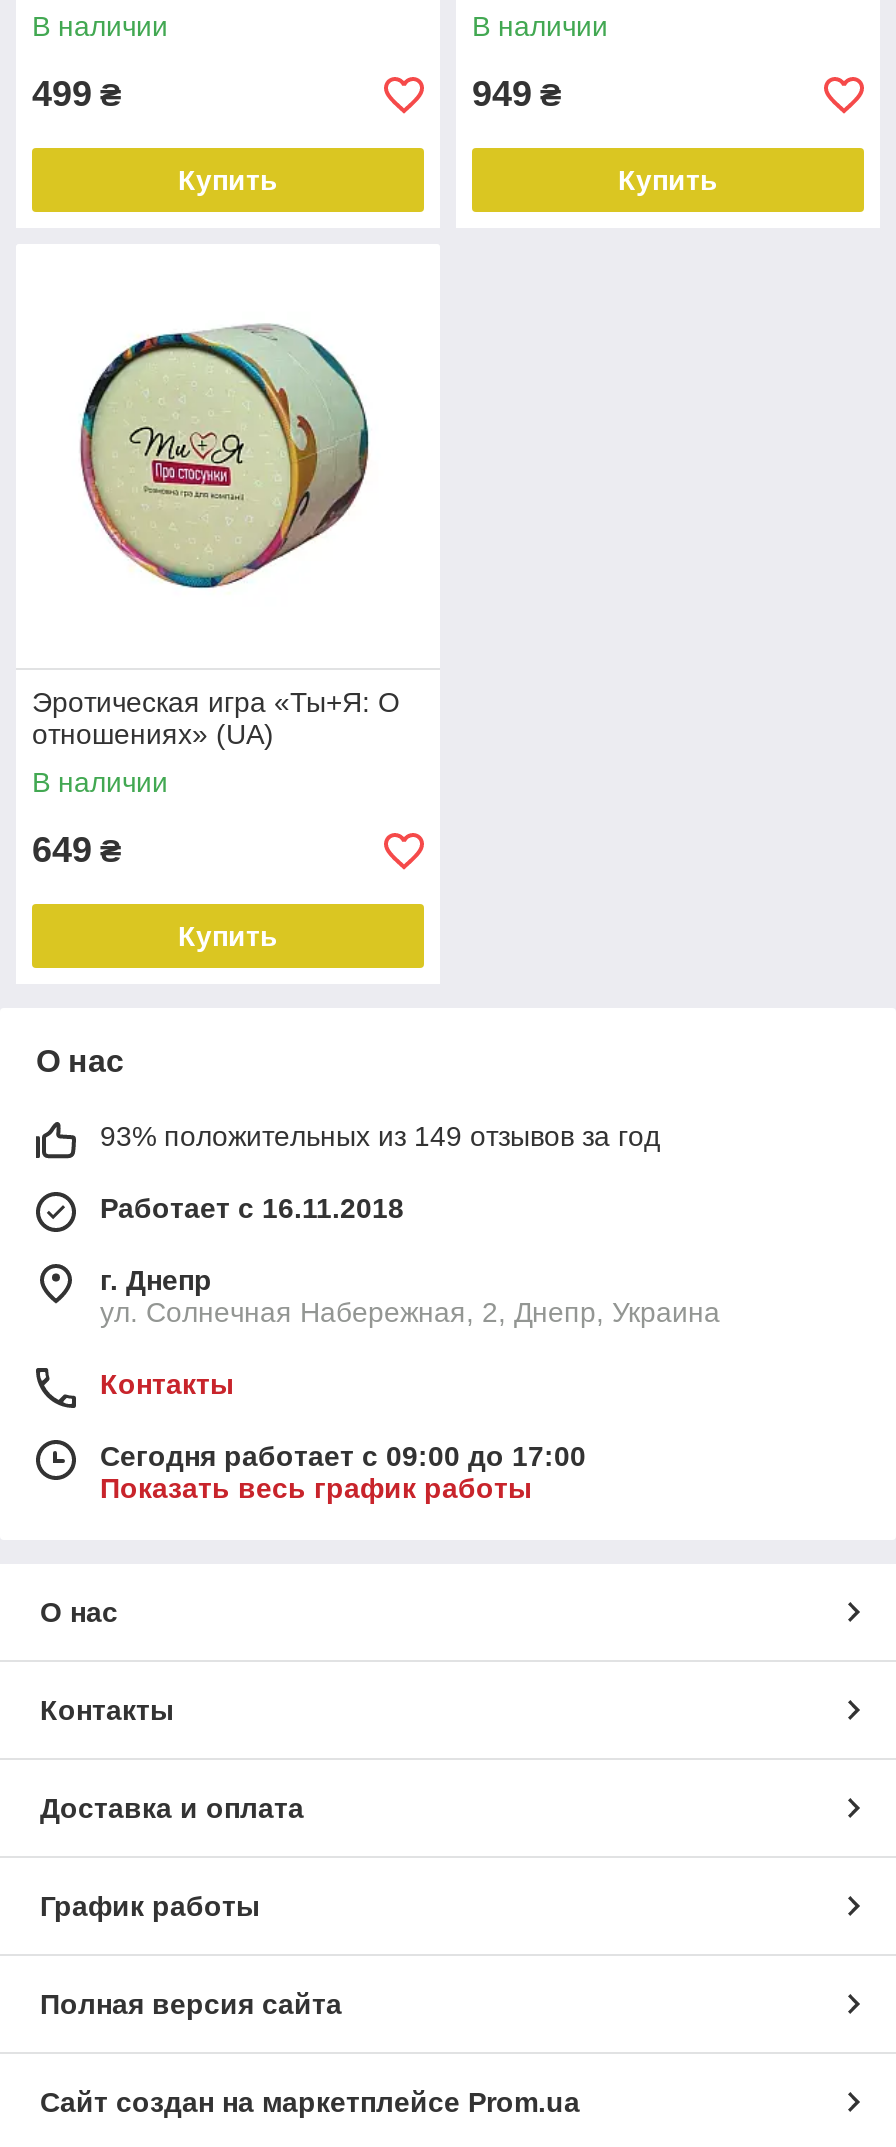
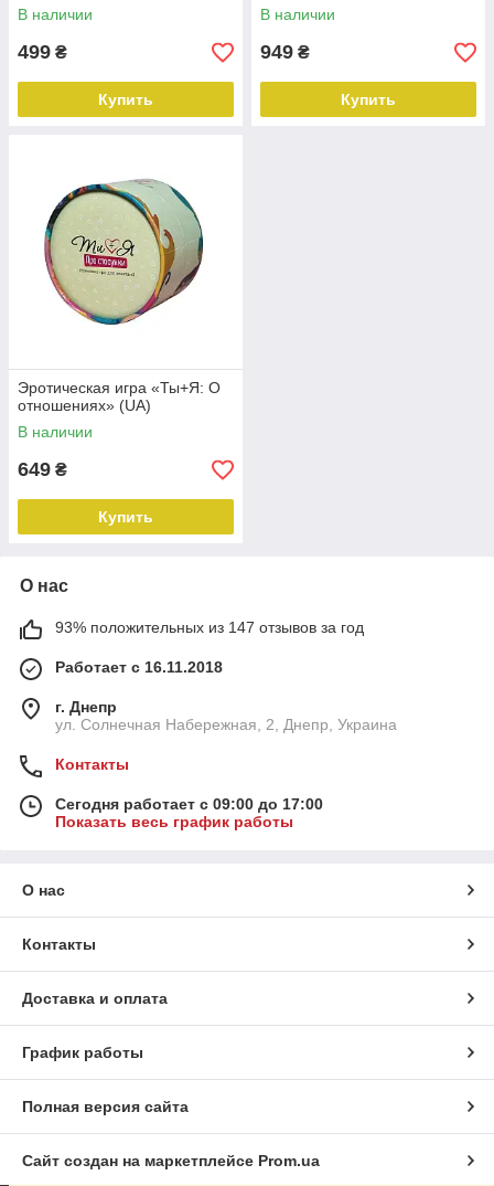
[100,1120,660,1152] 93% положительных из 149 отзывов за год -> [55,618,364,636] 93% положительных из 147 отзывов за год

